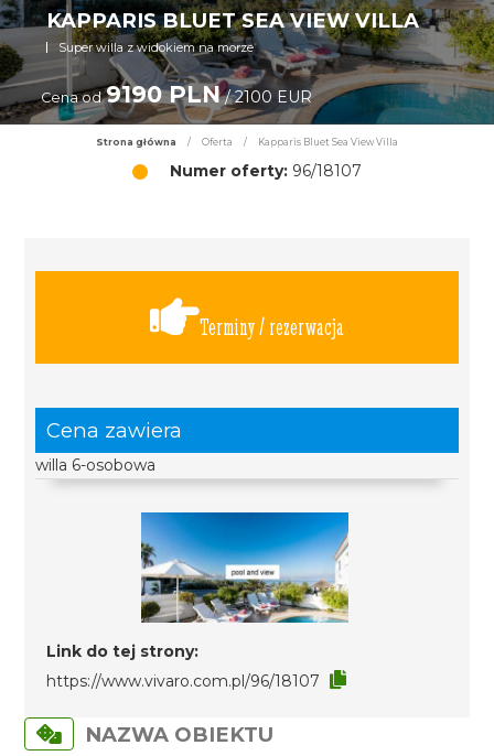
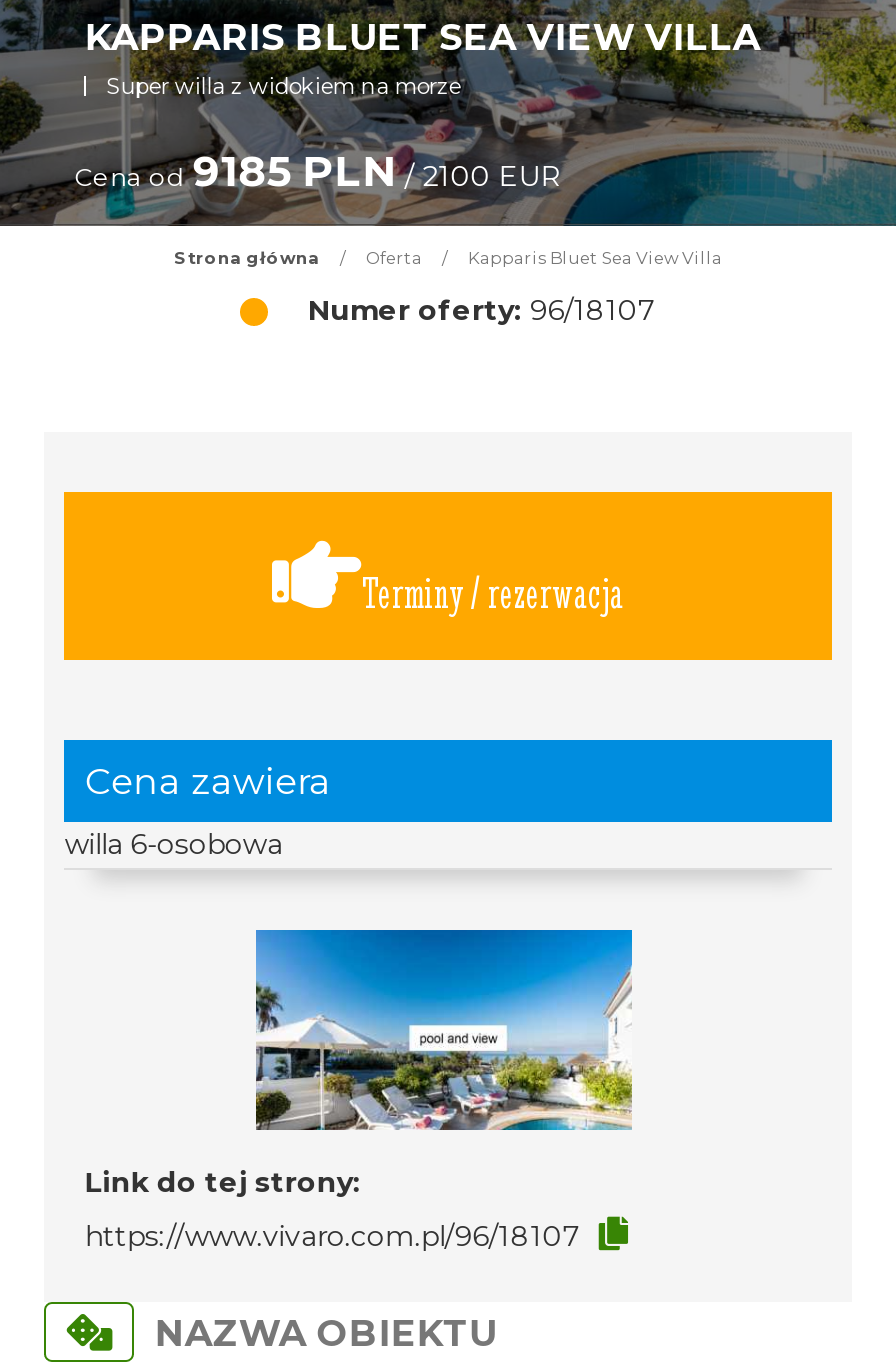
[41,80,312,108] Cena od 9190 PLN / 2100 EUR -> [75,146,563,196] Cena od 9185 PLN / 2100 EUR

